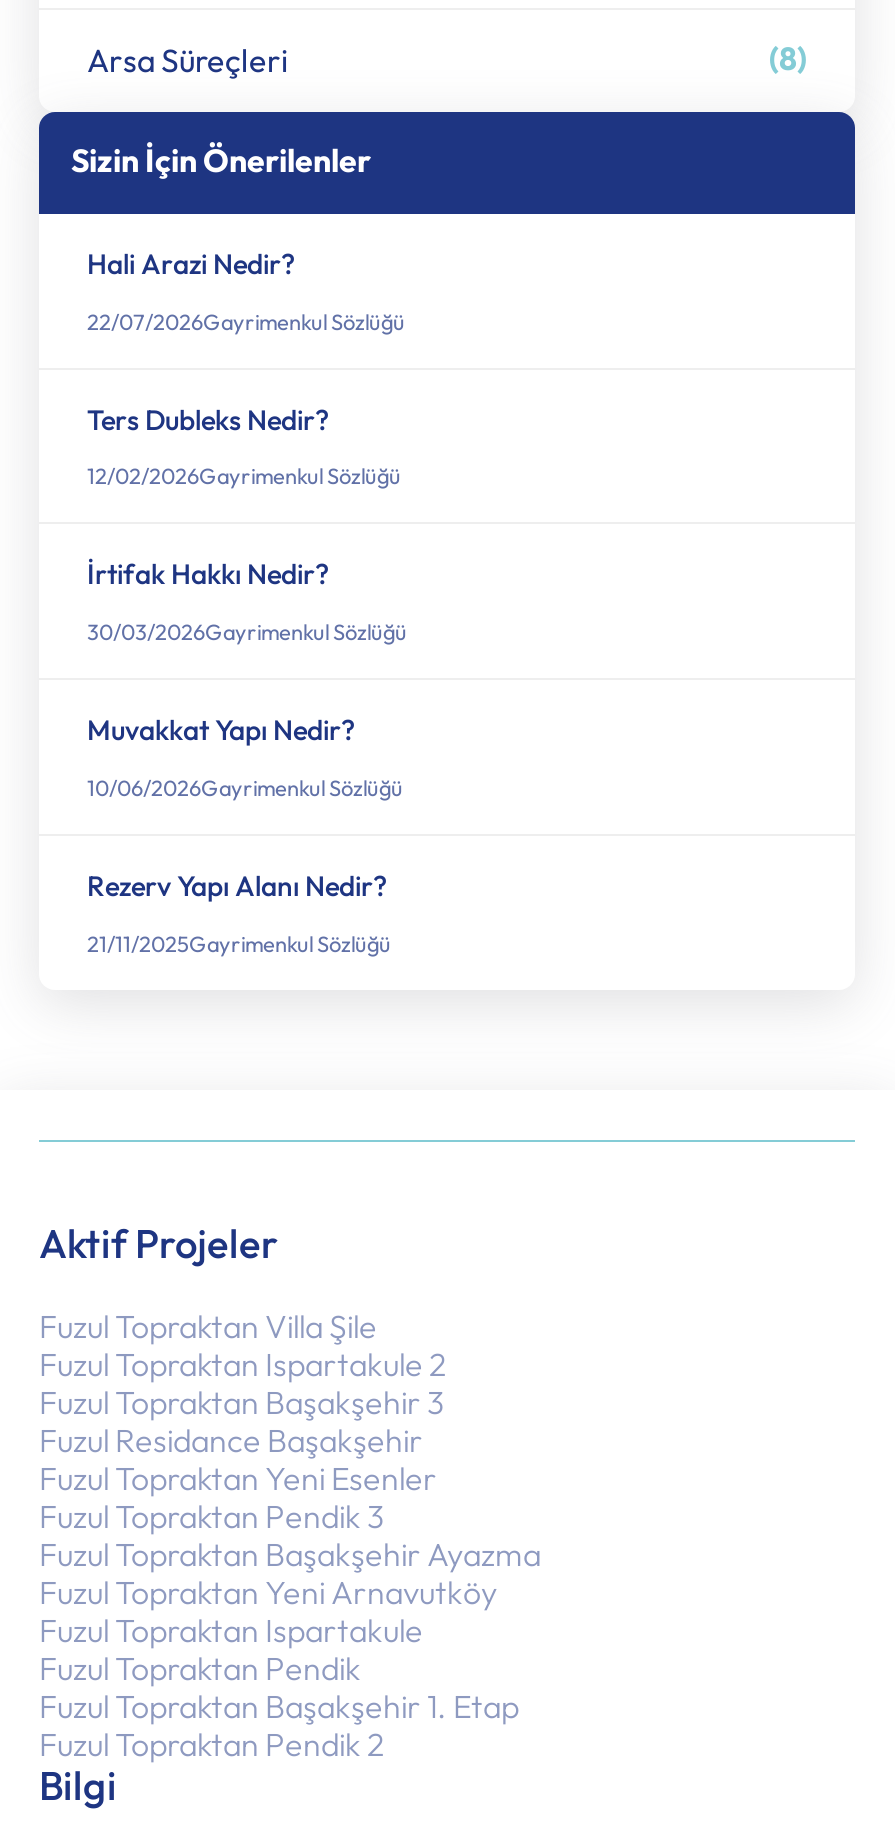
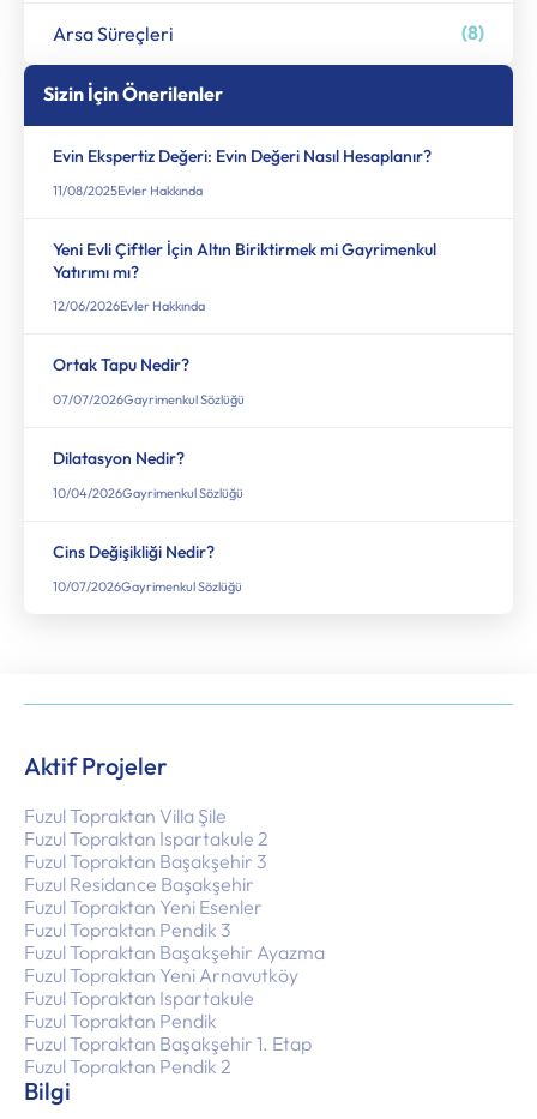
[87,246,295,284] Hali Arazi Nedir? -> [53,145,432,168] Evin Ekspertiz Değeri: Evin Değeri Nasıl Hesaplanır?
[87,307,405,337] 22/07/2026Gayrimenkul Sözlüğü -> [53,182,203,200] 11/08/2025Evler Hakkında
[87,401,329,439] Ters Dubleks Nedir? -> [53,238,436,284] Yeni Evli Çiftler İçin Altın Biriktirmek mi Gayrimenkul | Yatırımı mı?
[87,463,401,493] 12/02/2026Gayrimenkul Sözlüğü -> [53,298,205,316] 12/06/2026Evler Hakkında
[87,557,329,595] İrtifak Hakkı Nedir? -> [53,354,189,377] Ortak Tapu Nedir?
[87,618,407,648] 30/03/2026Gayrimenkul Sözlüğü -> [53,391,245,409] 07/07/2026Gayrimenkul Sözlüğü
[87,712,355,750] Muvakkat Yapı Nedir? -> [53,448,185,470] Dilatasyon Nedir?
[87,774,403,804] 10/06/2026Gayrimenkul Sözlüğü -> [53,485,243,503] 10/04/2026Gayrimenkul Sözlüğü
[87,868,387,906] Rezerv Yapı Alanı Nedir? -> [53,541,215,564] Cins Değişikliği Nedir?
[87,930,391,960] 21/11/2025Gayrimenkul Sözlüğü -> [53,578,242,596] 10/07/2026Gayrimenkul Sözlüğü

